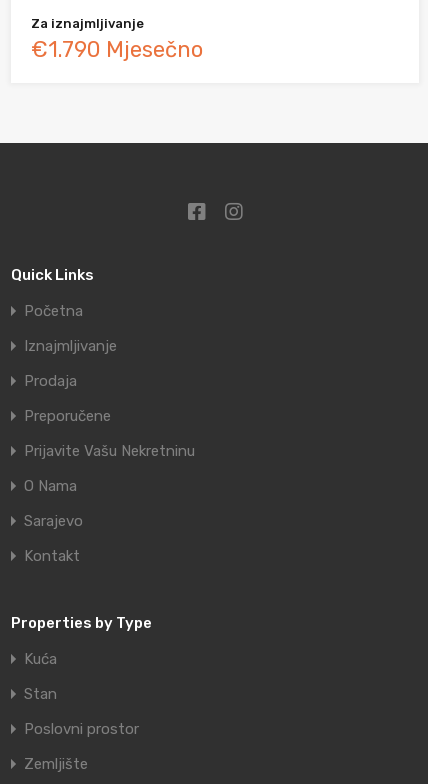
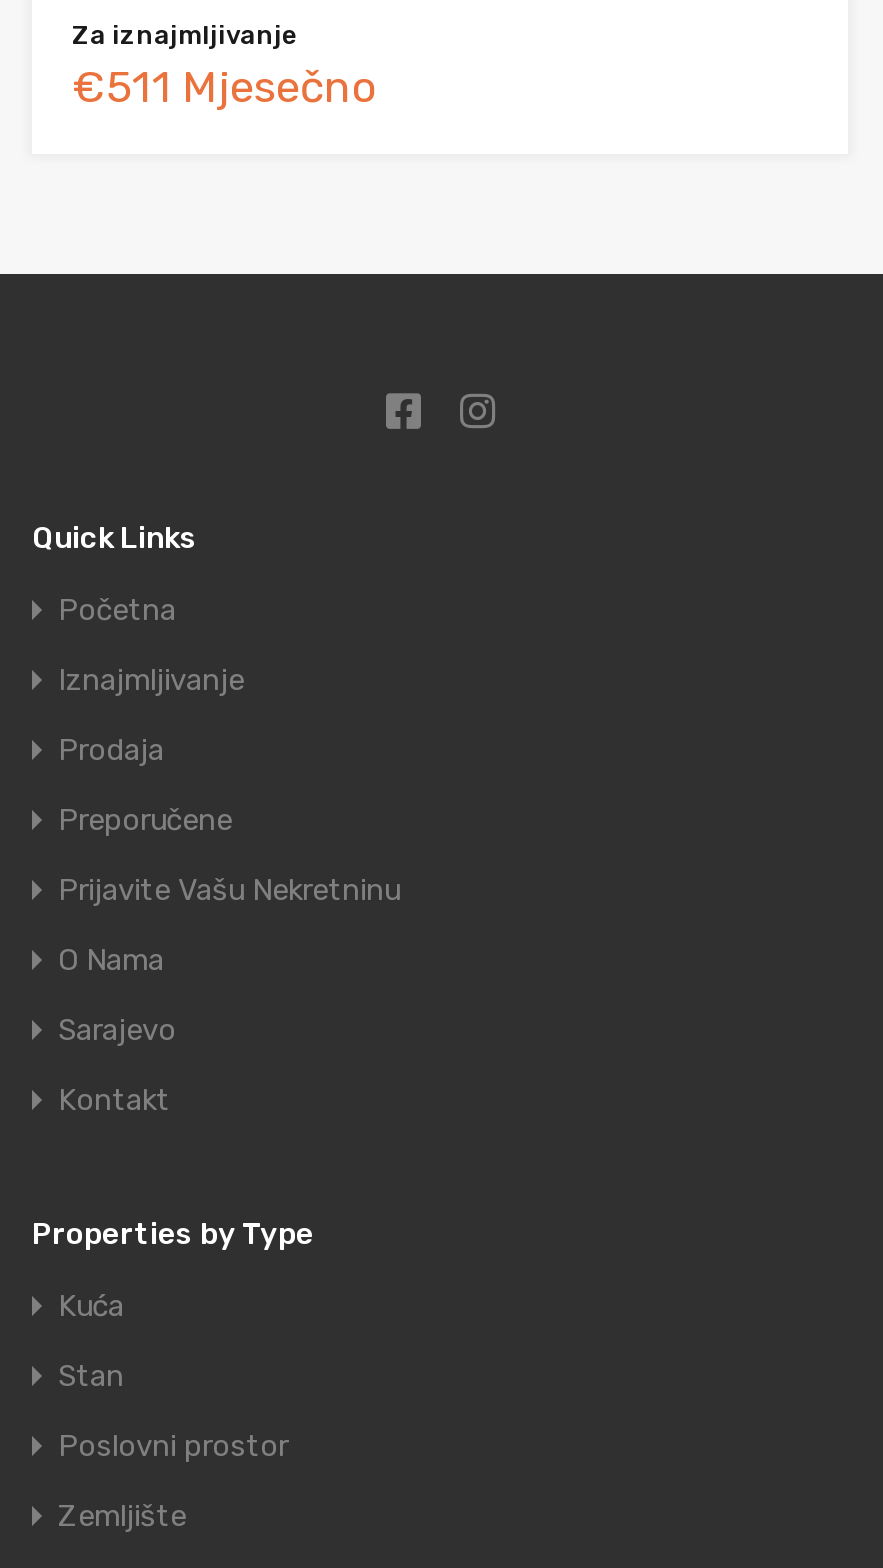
[31,35,203,62] €1.790 Mjesečno -> [72,59,376,113] €511 Mjesečno

